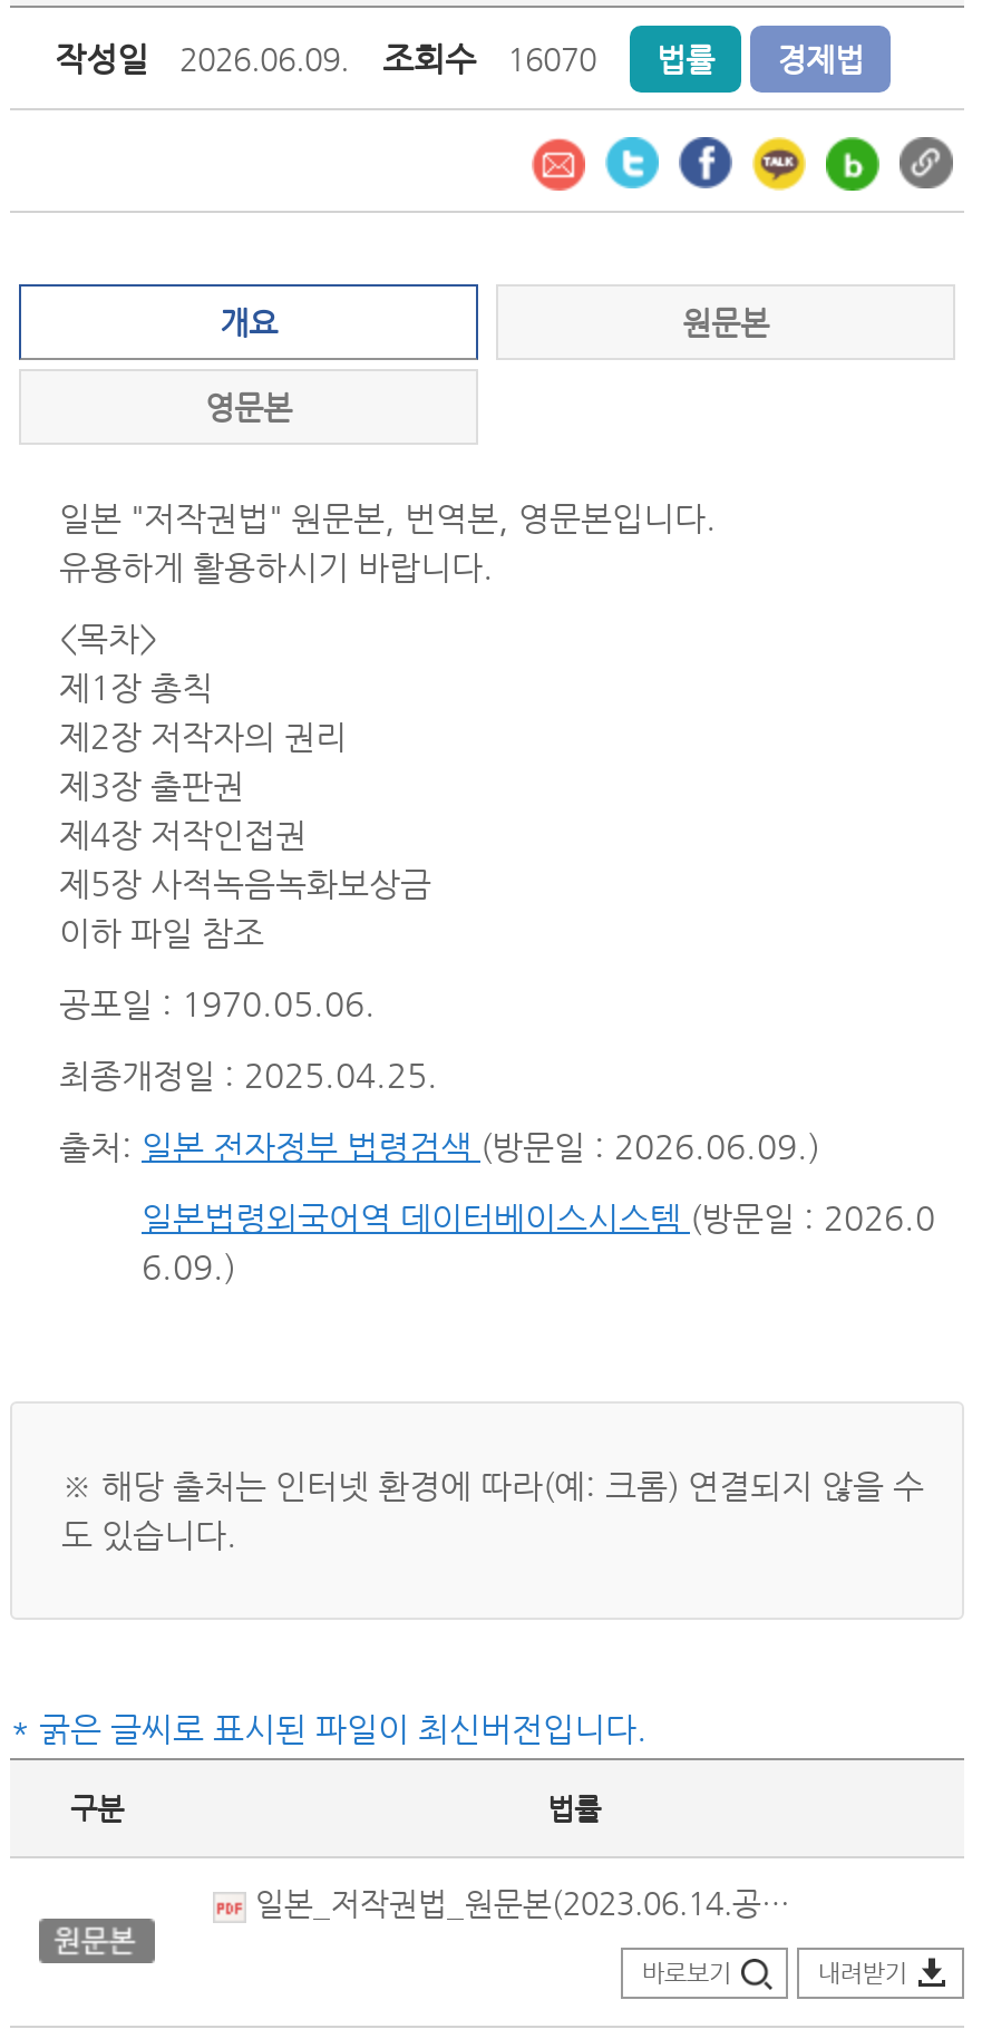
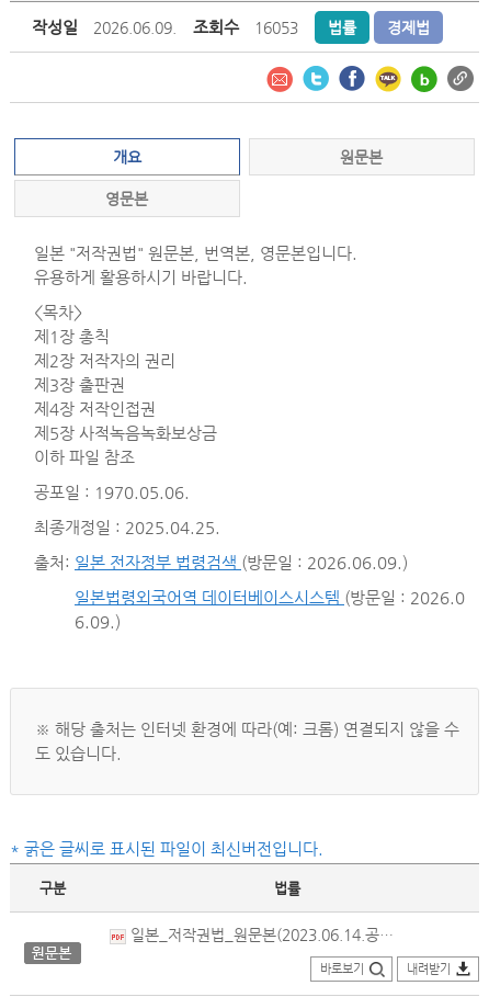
[55,39,864,77] 작성일 2026.06.09. 조회수 16070 법률 경제법 -> [32,18,430,36] 작성일 2026.06.09. 조회수 16053 법률 경제법

